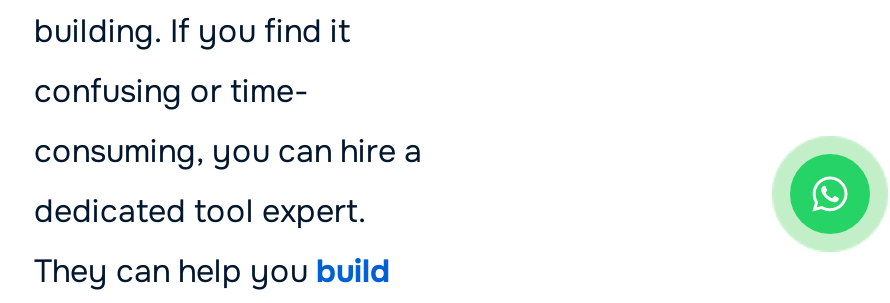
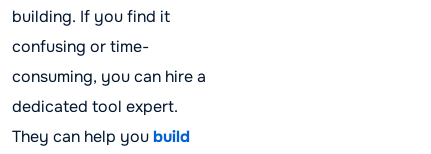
[772,136,884,252] [image] -> none

